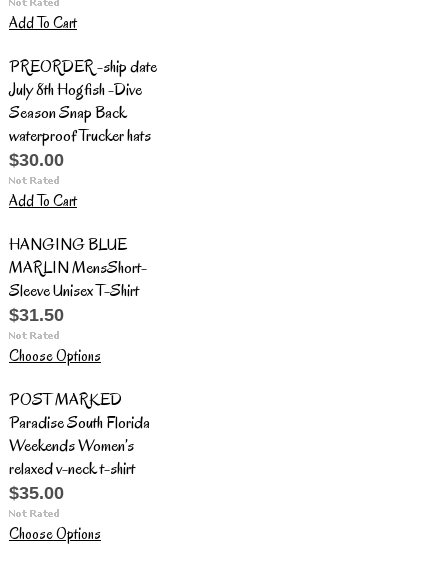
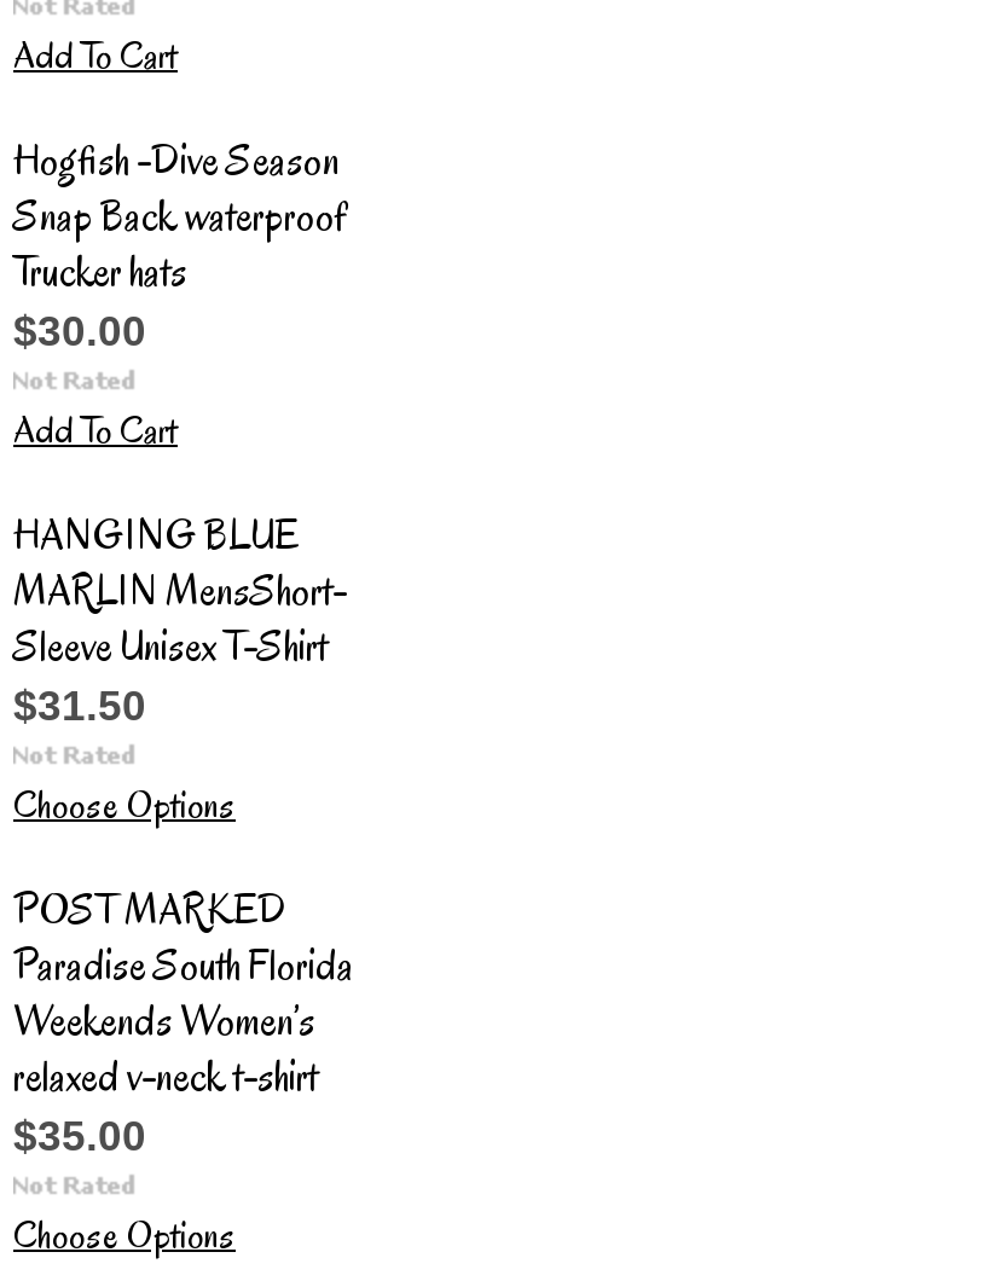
[9,55,157,147] PREORDER -ship date | July 8th Hogfish -Dive | Season Snap Back | waterproof Trucker hats -> [13,133,347,300] Hogfish -Dive Season | Snap Back waterproof | Trucker hats

